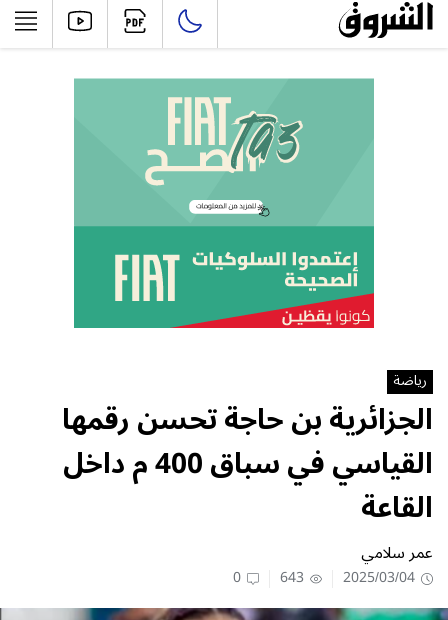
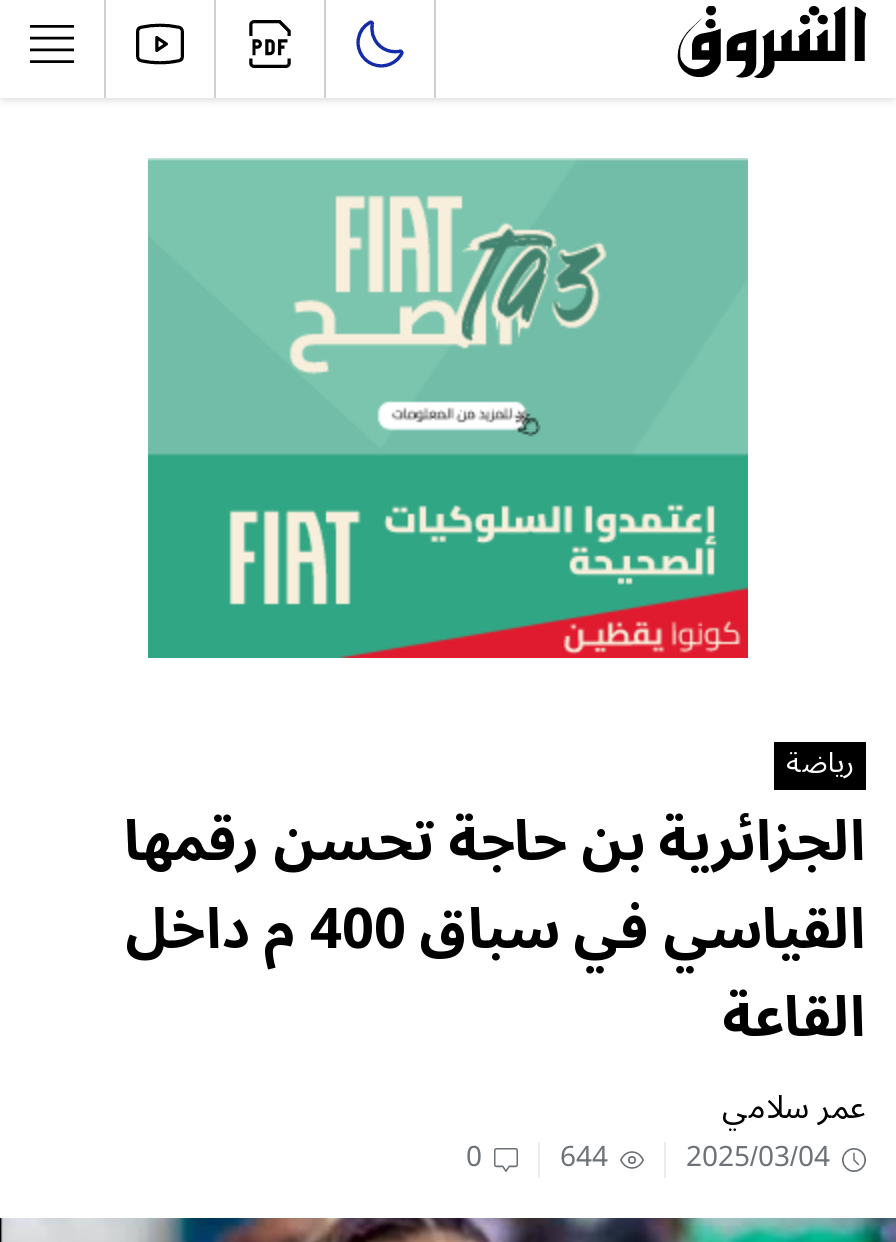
[233,563,415,592] 0 643 2025/03/04 -> [466,1128,830,1186] 0 644 2025/03/04

